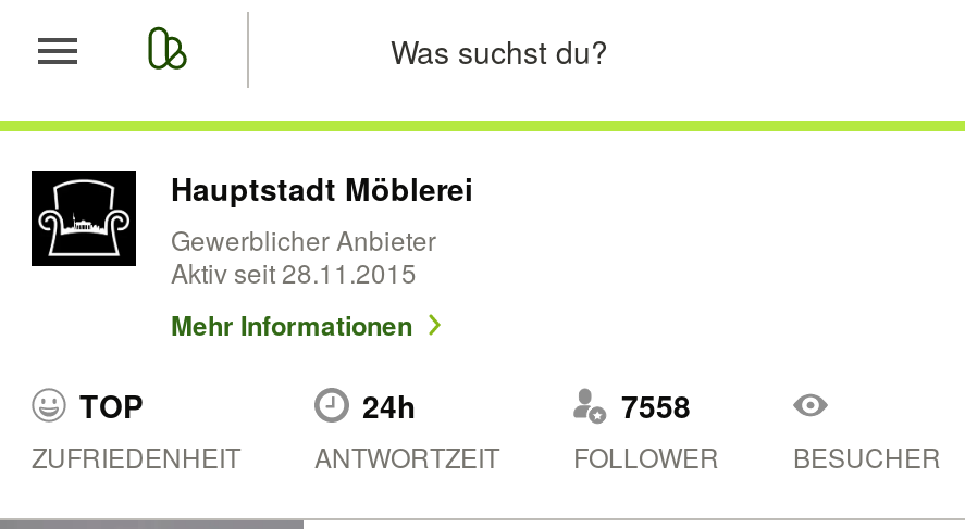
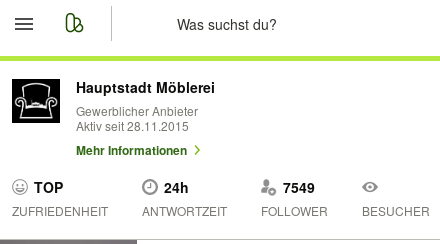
[621,383,691,427] 7558 -> [283,177,315,197] 7549

